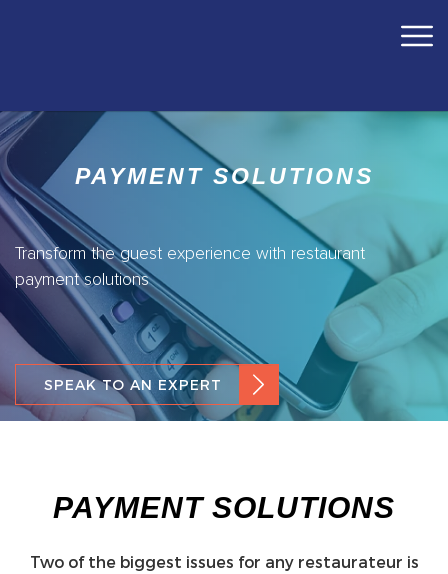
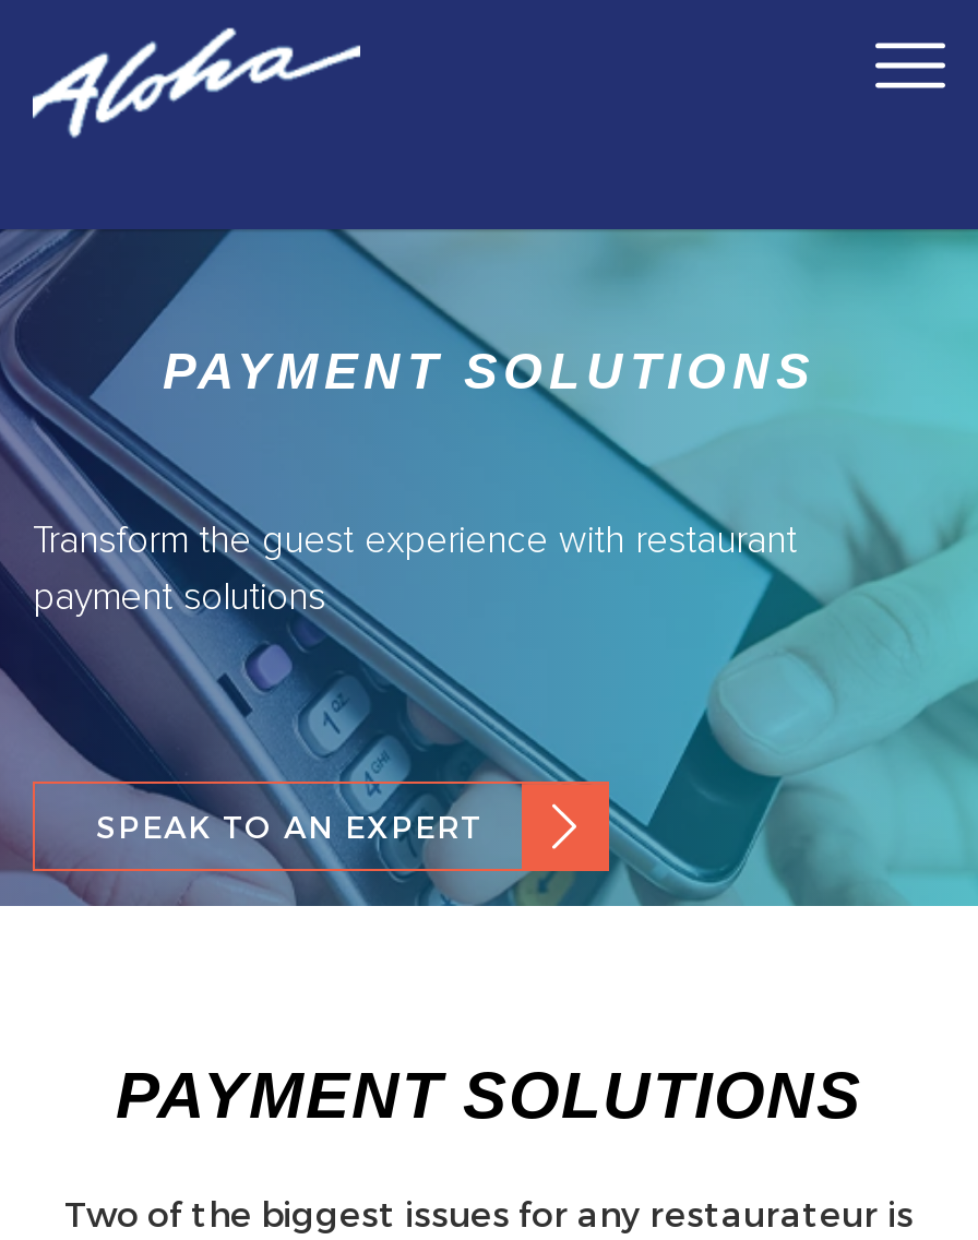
none -> [31,26,362,140] [image]

